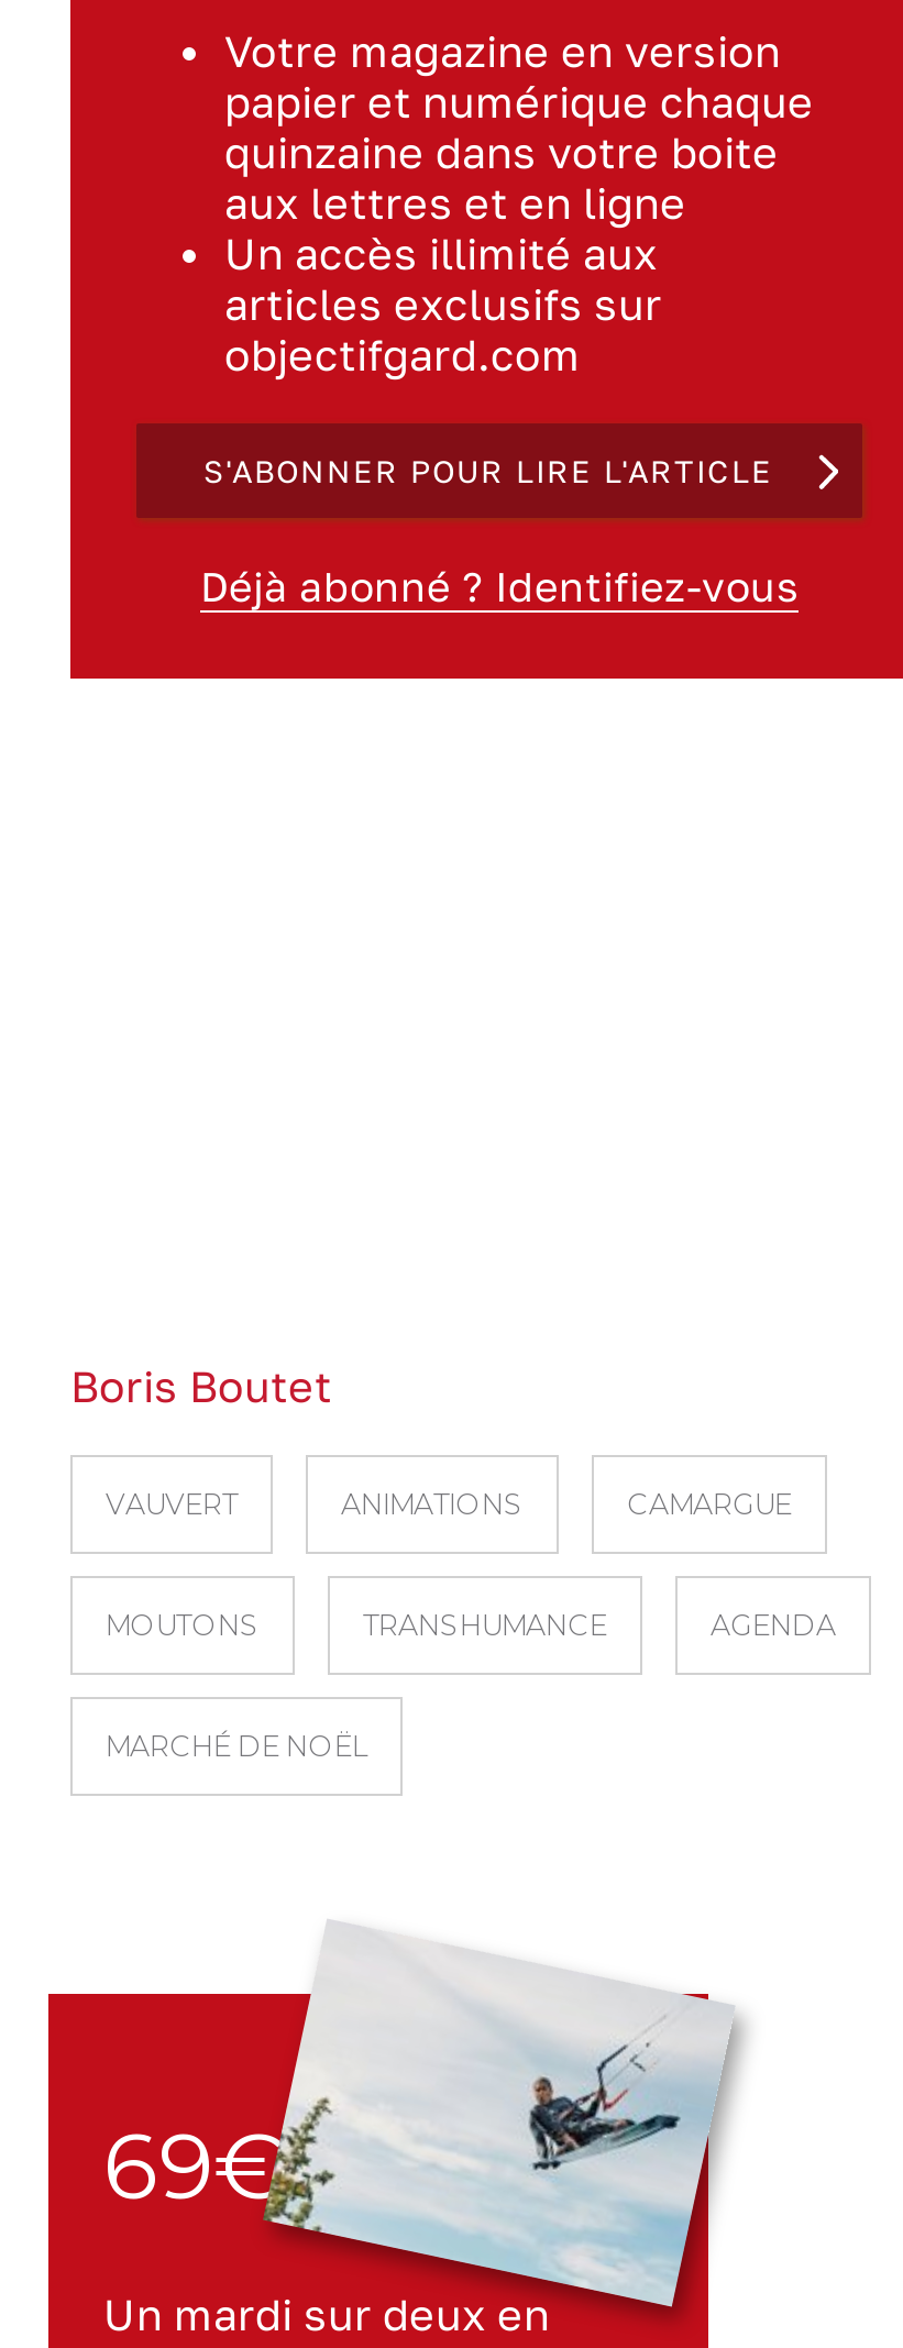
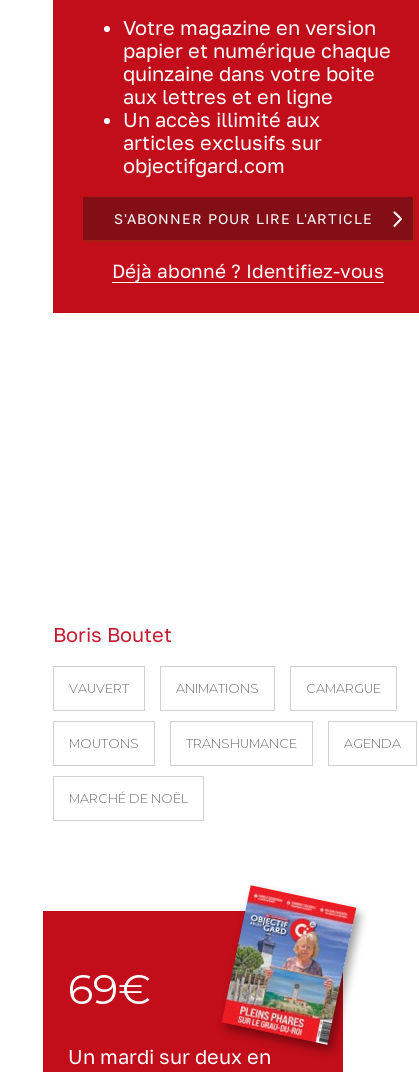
[273,1921,741,2317] [image] -> [147,880,359,1057] [image]

